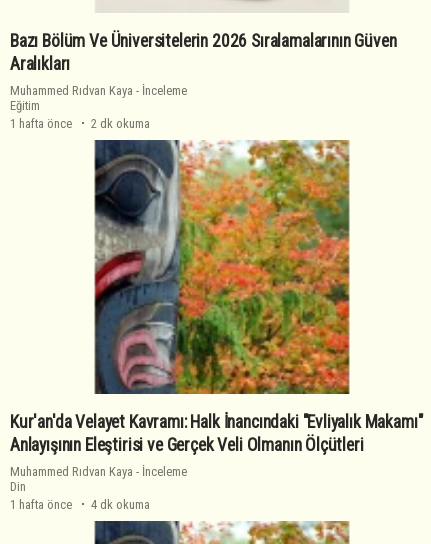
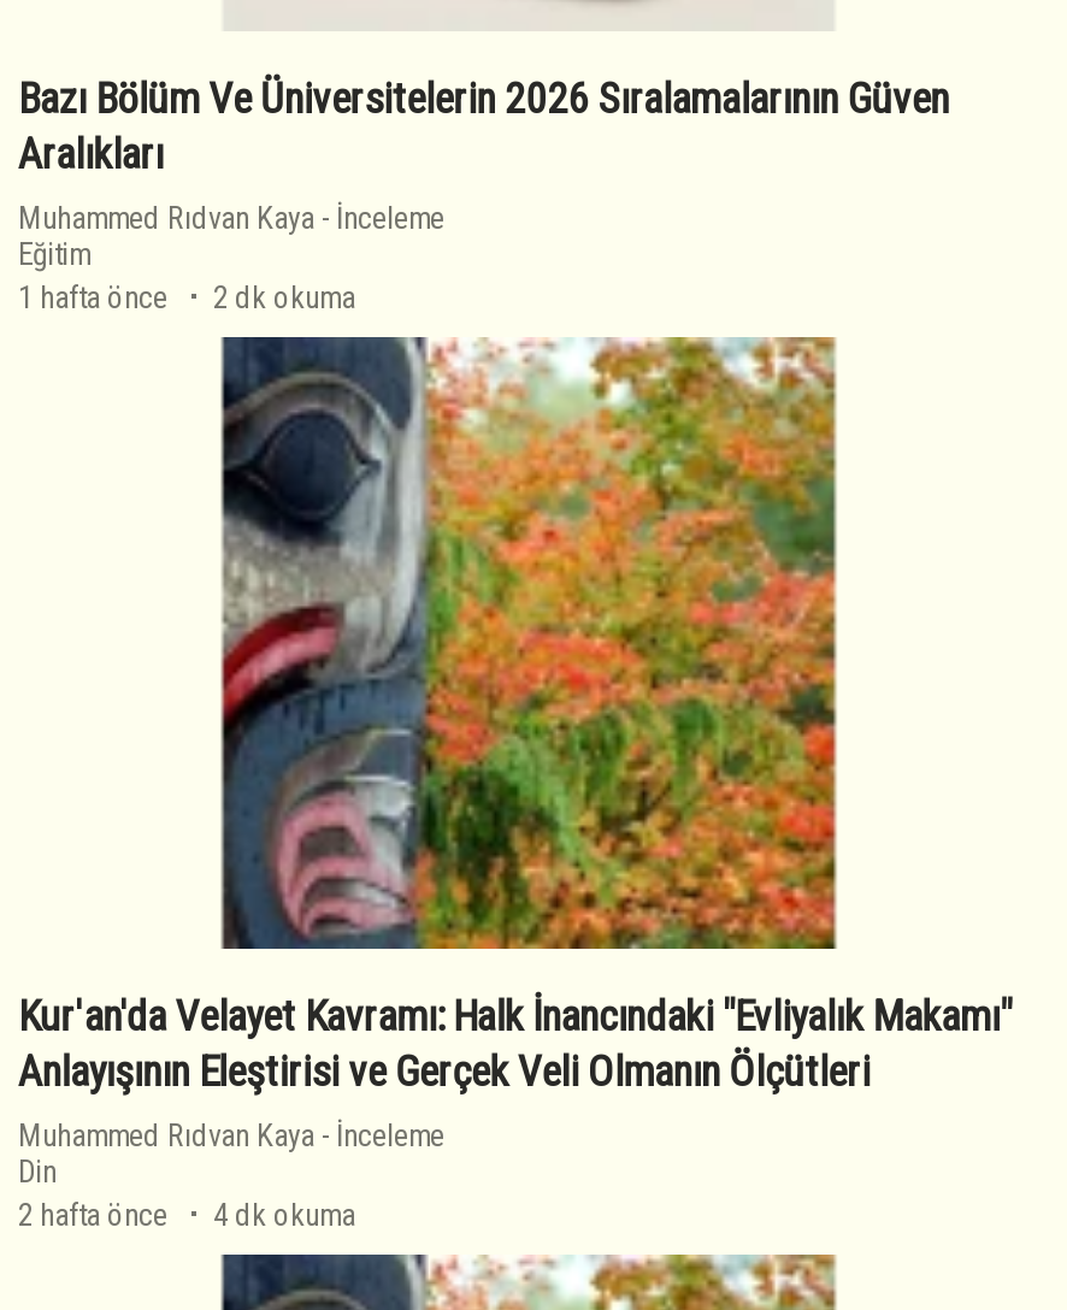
[10,497,150,512] 1 hafta önce 4 dk okuma -> [18,1197,355,1233] 2 hafta önce 4 dk okuma

